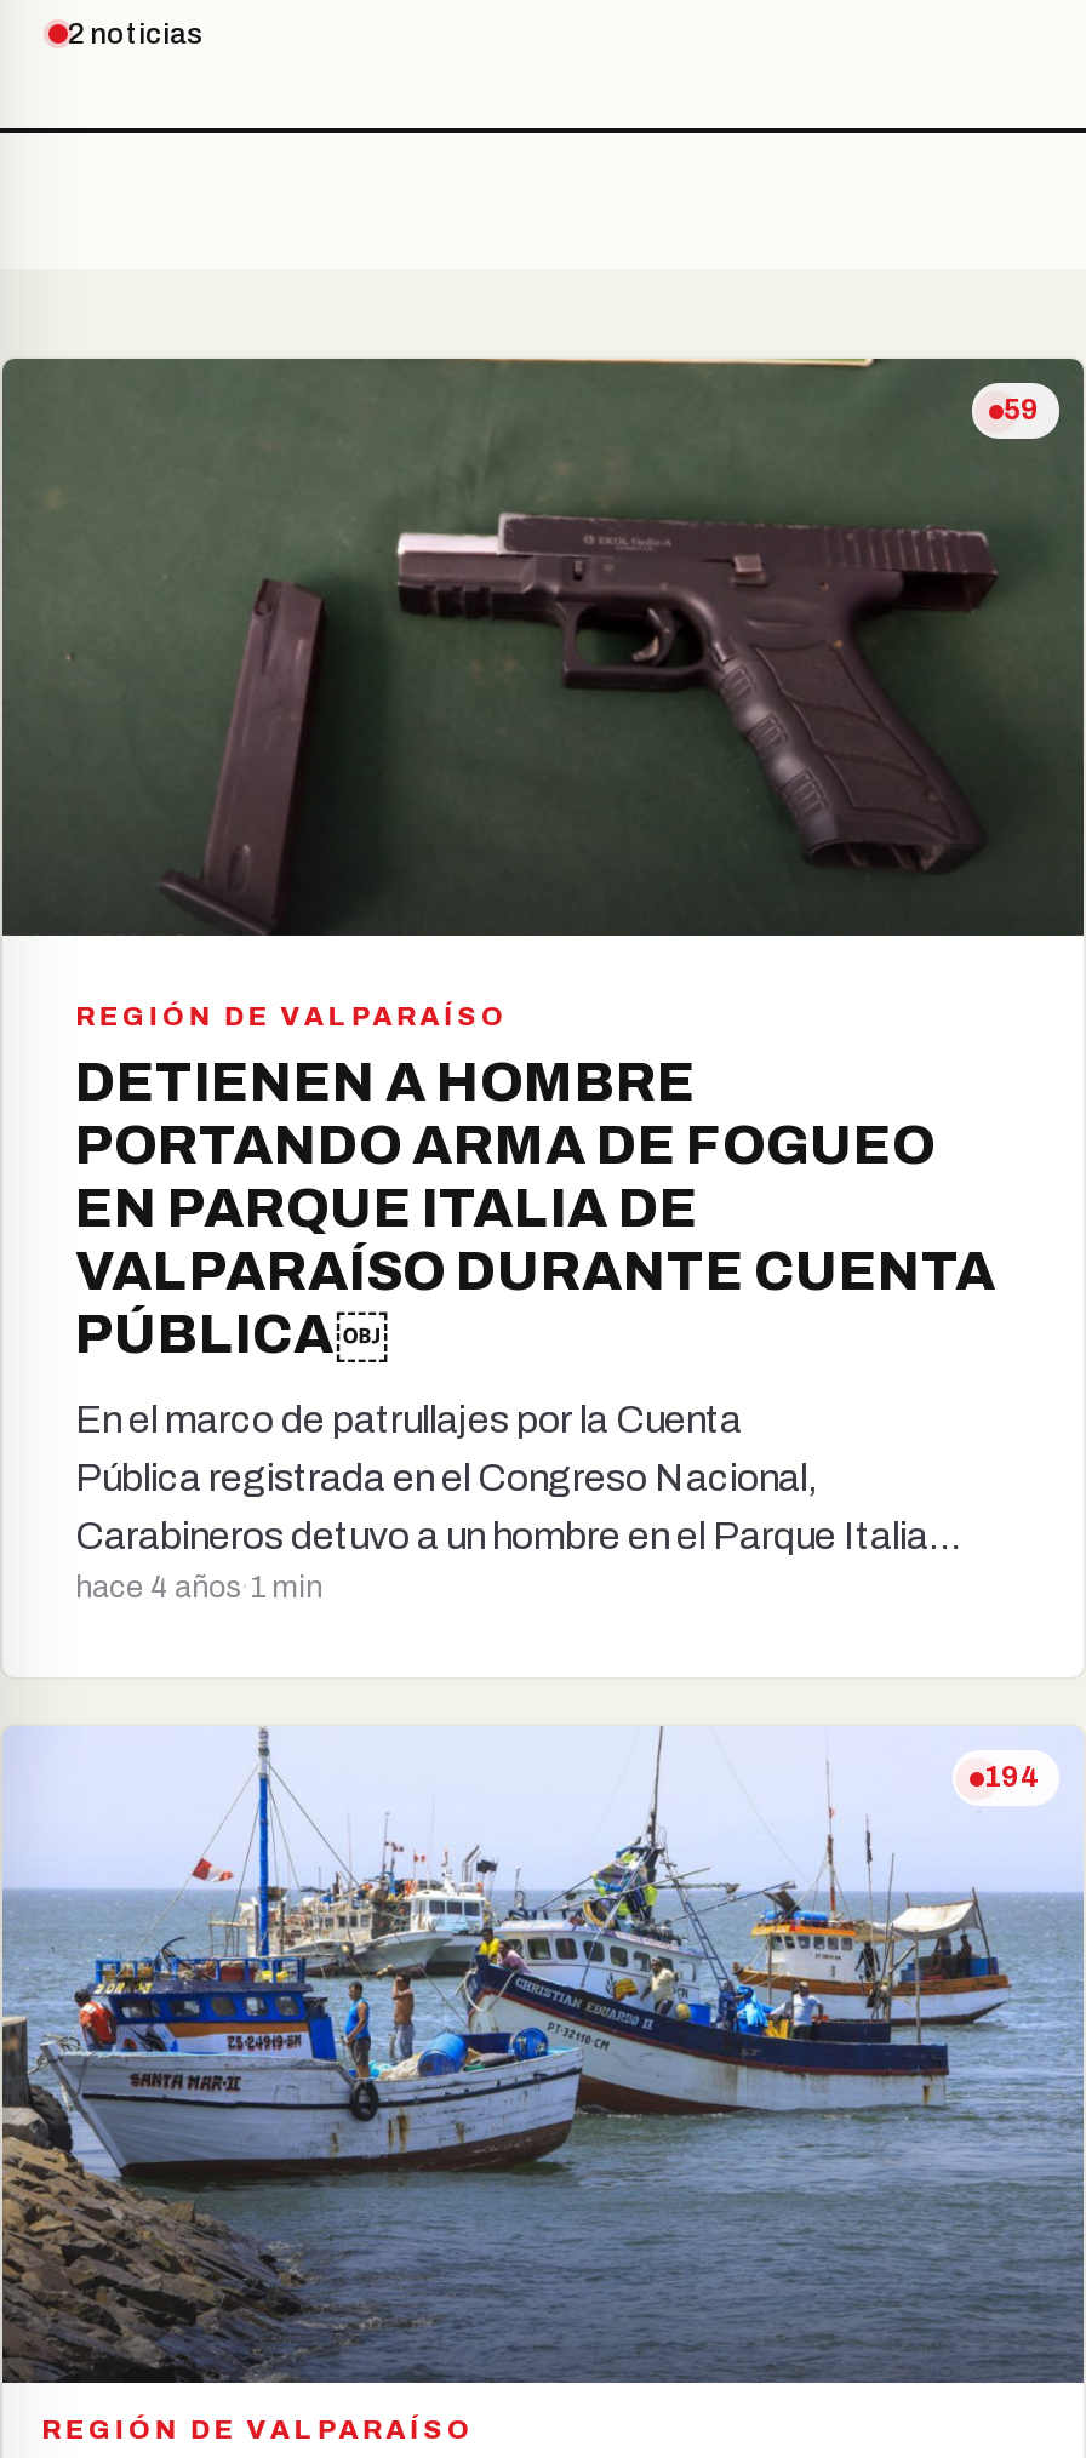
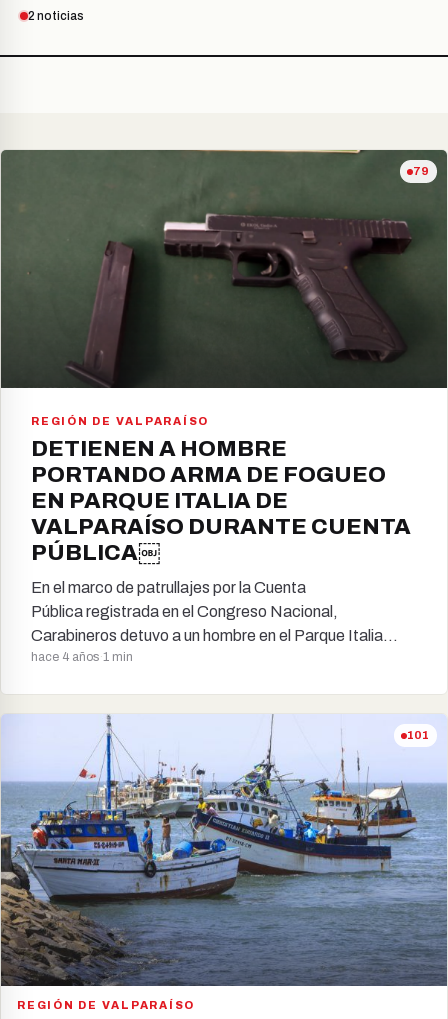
[1004,396,1040,425] 59 -> [413,165,429,177] 79
[984,1763,1040,1792] 194 -> [407,729,429,741] 101

